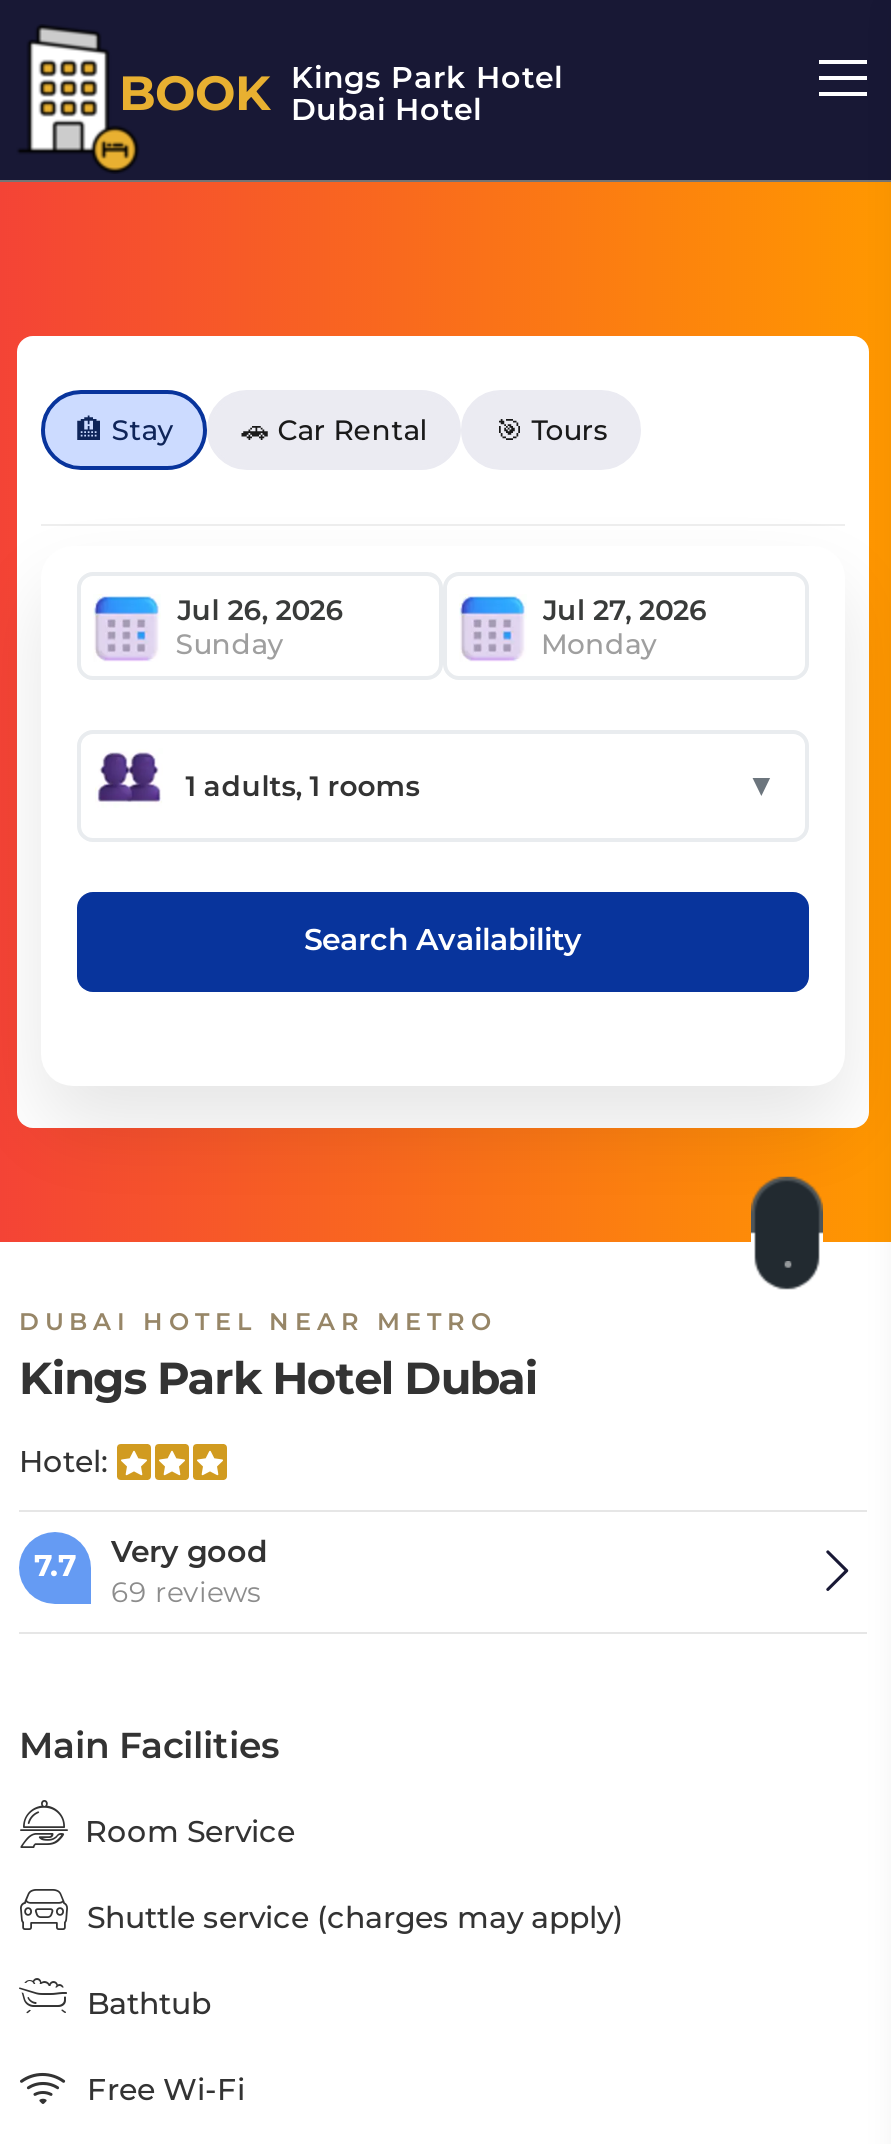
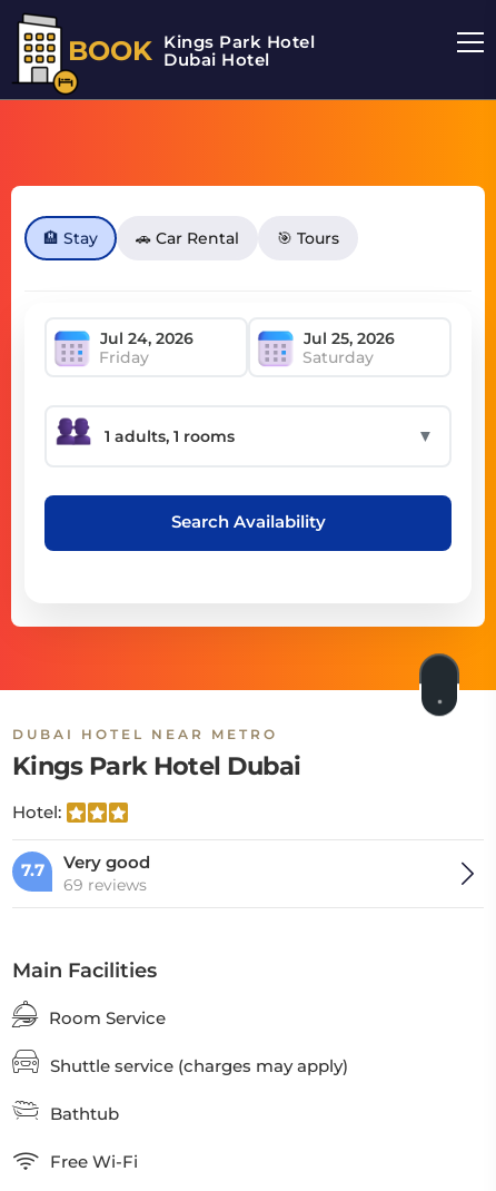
[175,626,657,662] Sunday | Monday -> [99,347,374,367] Friday | Saturday

